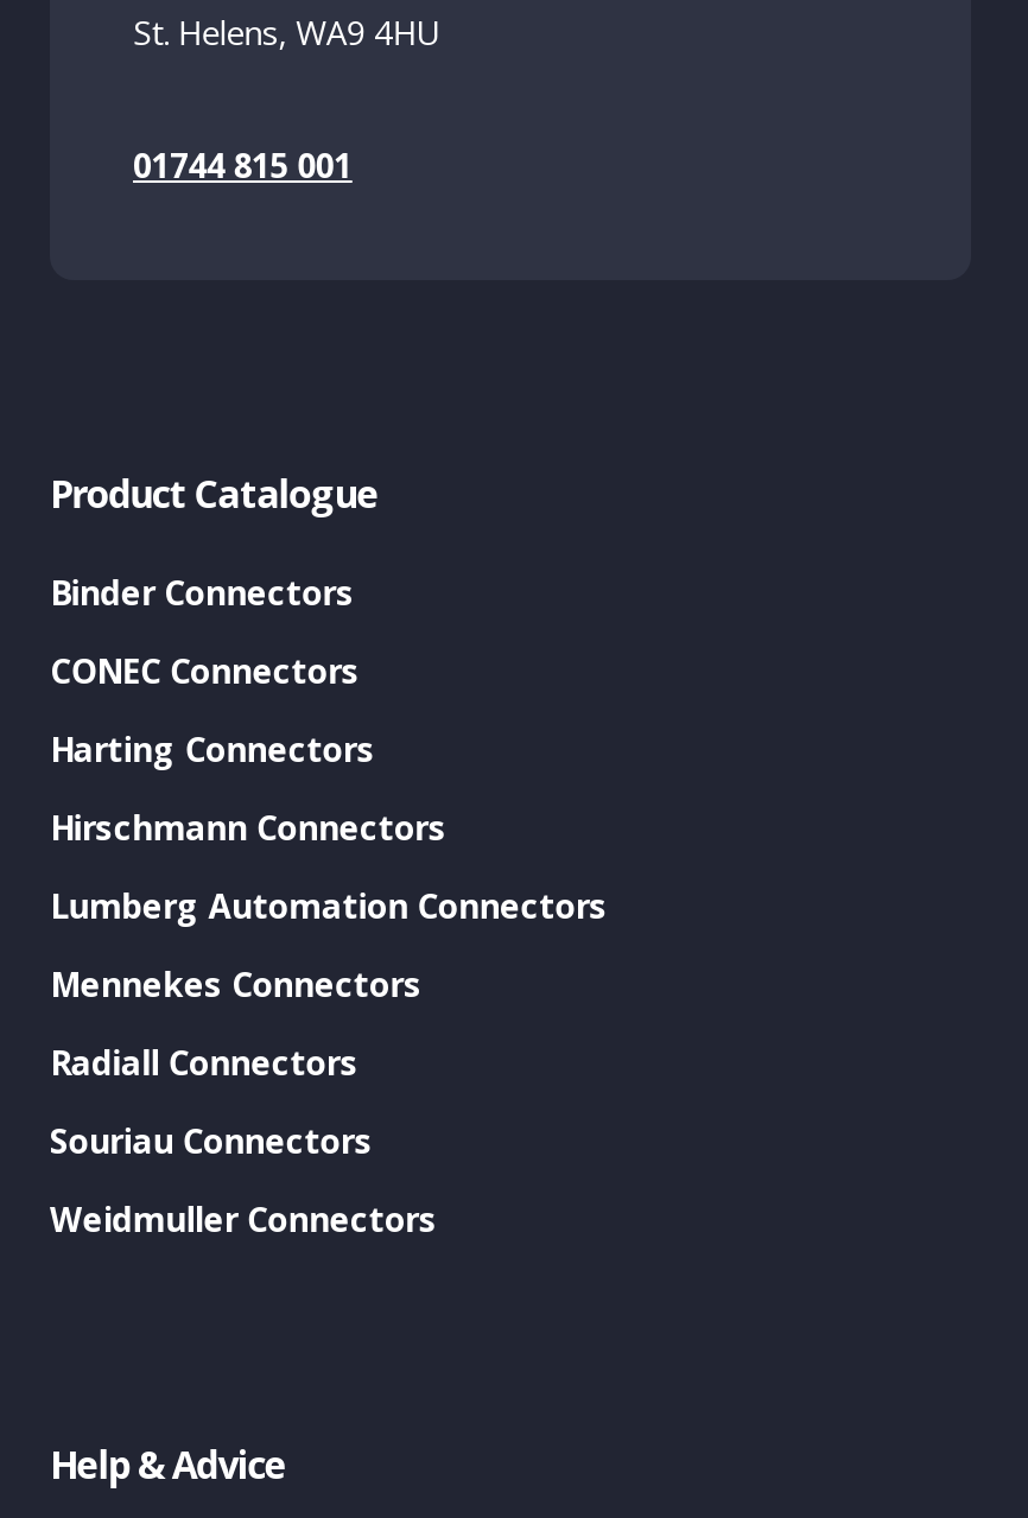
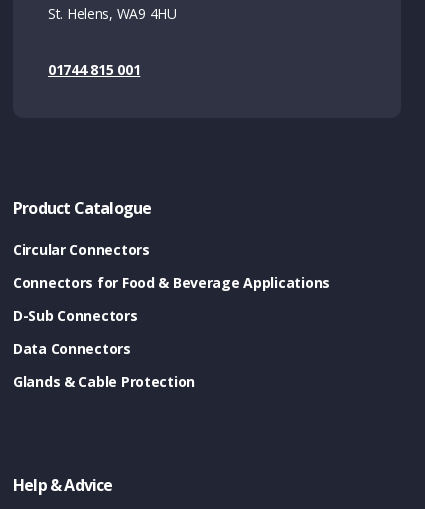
[50,570,608,1242] Binder Connectors | CONEC Connectors | Harting Connectors | Hirschmann Connectors | Lumberg Automation Connectors | Mennekes Connectors | Radiall Connectors | Souriau Connectors | Weidmuller Connectors -> [13,240,330,391] Circular Connectors | Connectors for Food & Beverage Applications | D-Sub Connectors | Data Connectors | Glands & Cable Protection

